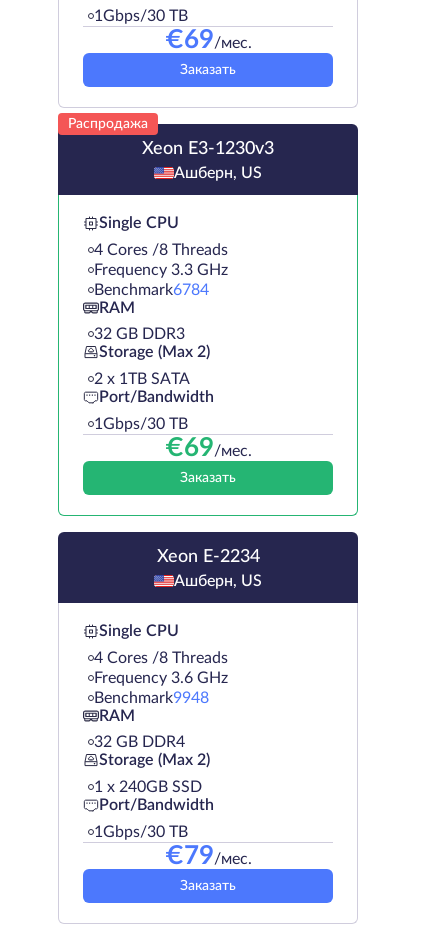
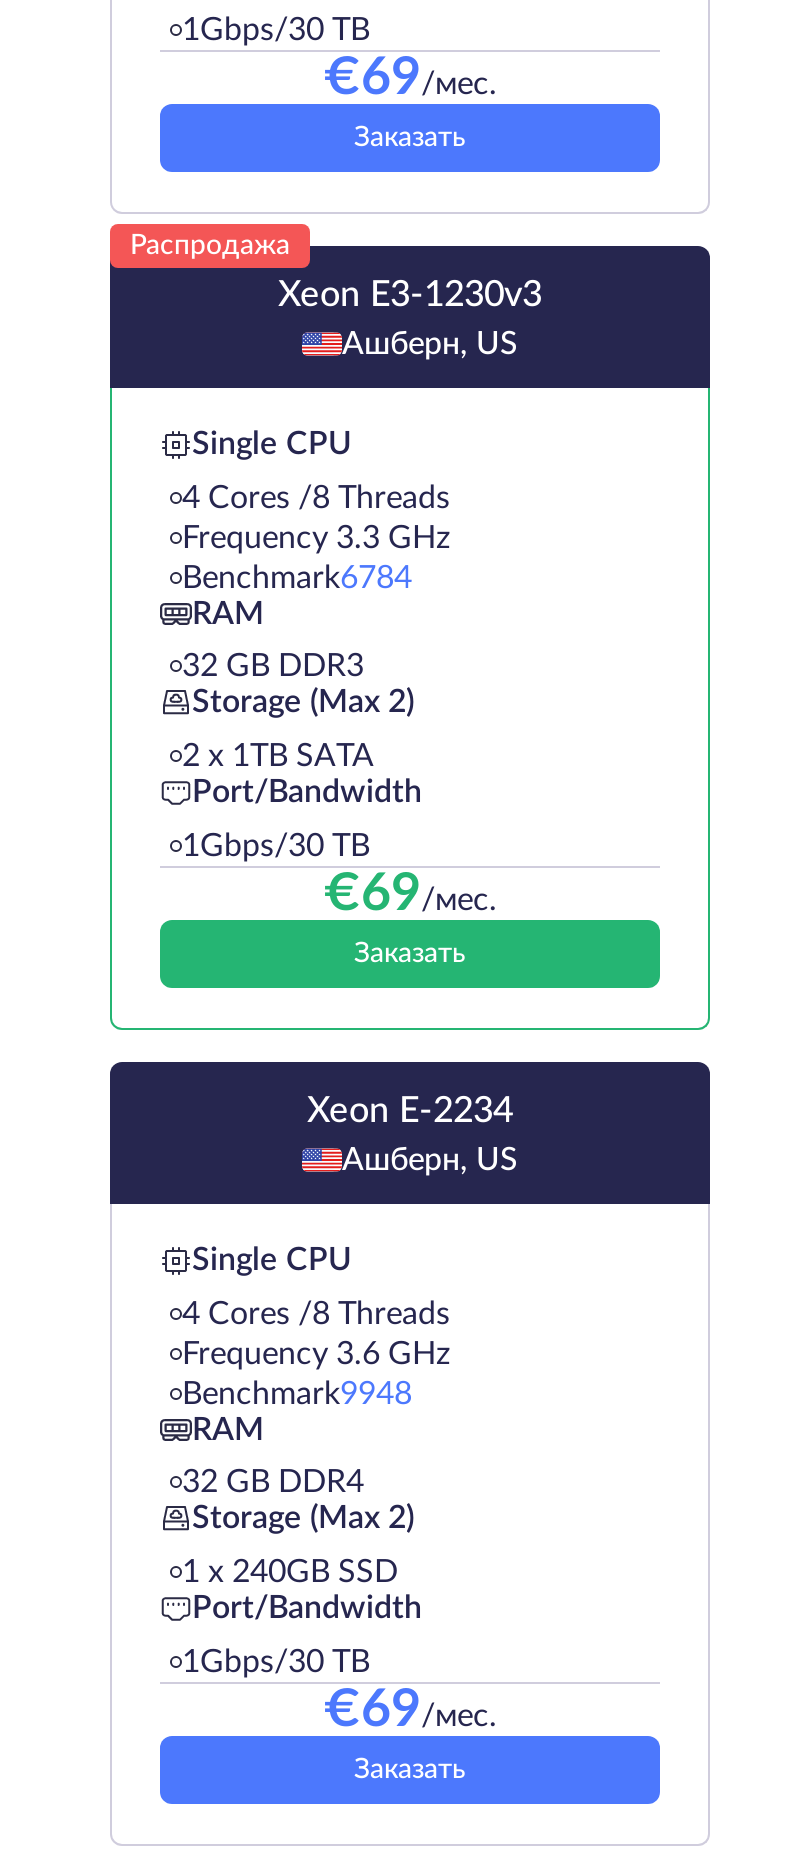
[164,843,251,869] €79/мес. -> [323,1684,497,1736] €69/мес.

